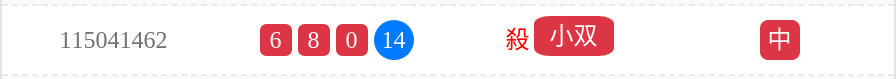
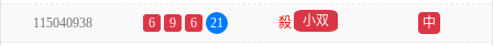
[60,26,168,54] 115041462 -> [33,15,92,31] 115040938
[308,26,320,54] 8 -> [169,15,176,31] 9
[346,26,358,54] 0 -> [190,15,197,31] 6
[382,26,406,54] 14 -> [210,15,223,31] 21

